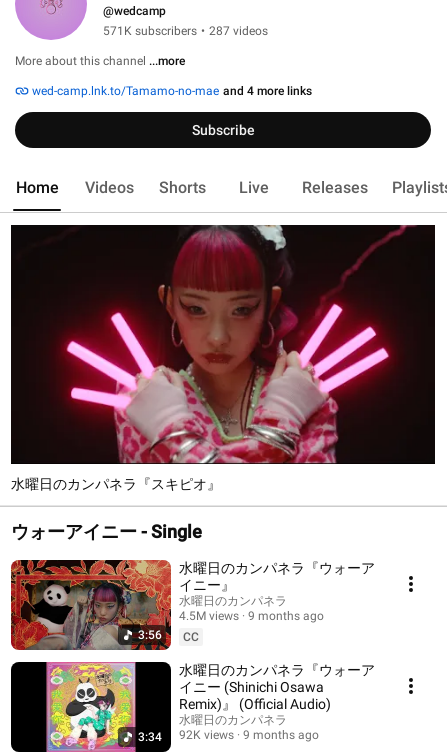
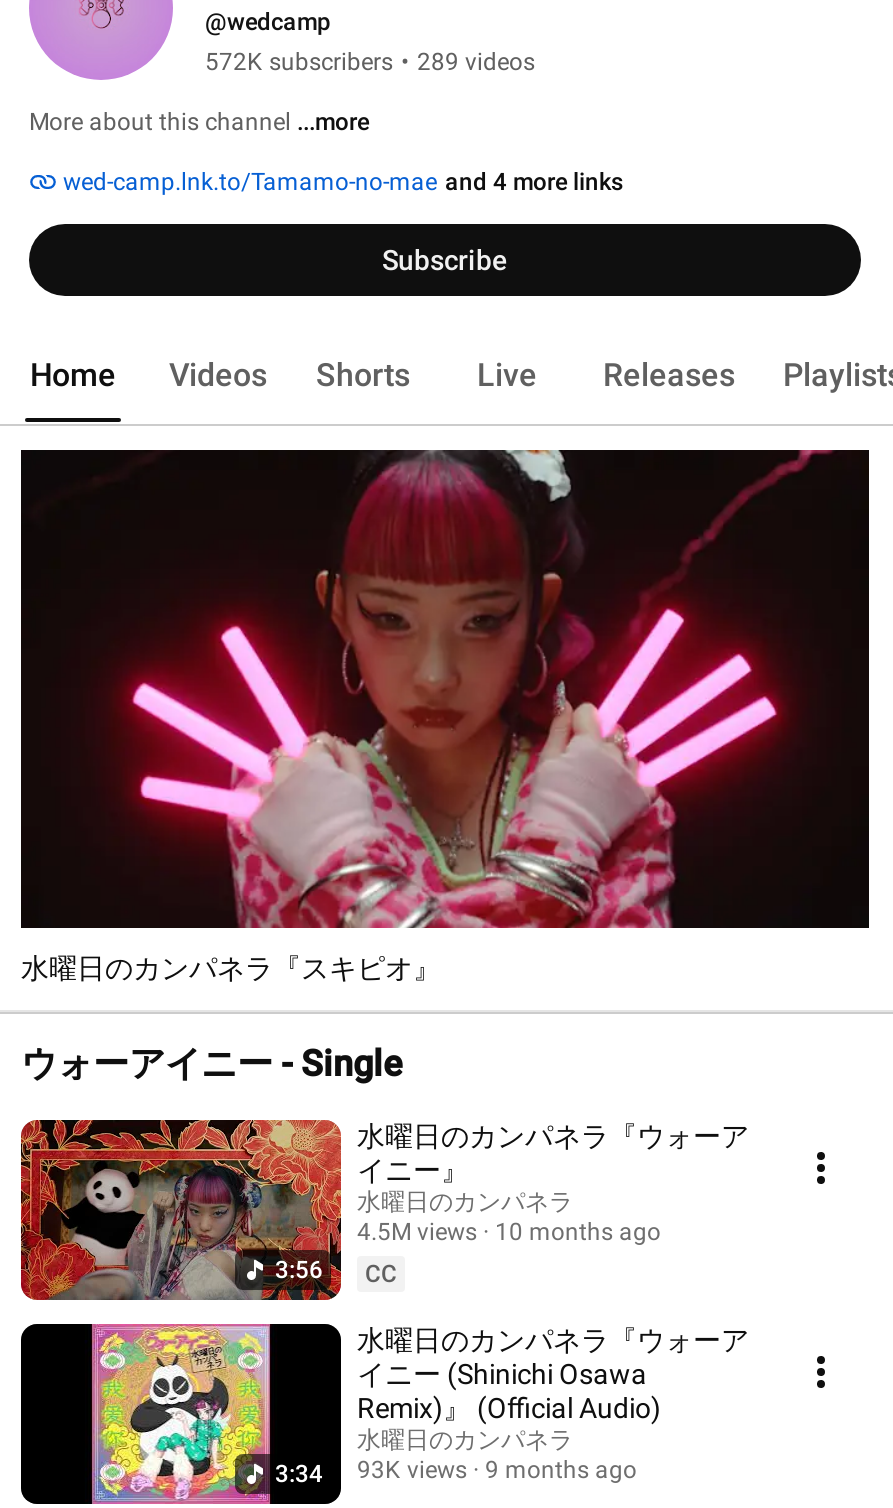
[103,24,268,38] 571K subscribers • 287 videos -> [205,48,535,76] 572K subscribers • 289 videos
[179,608,324,622] 4.5M views 9 months ago -> [357,1217,661,1245] 4.5M views 10 months ago
[138,727,319,743] 3:34 92K views 9 months ago -> [275,1455,637,1487] 3:34 93K views 9 months ago

